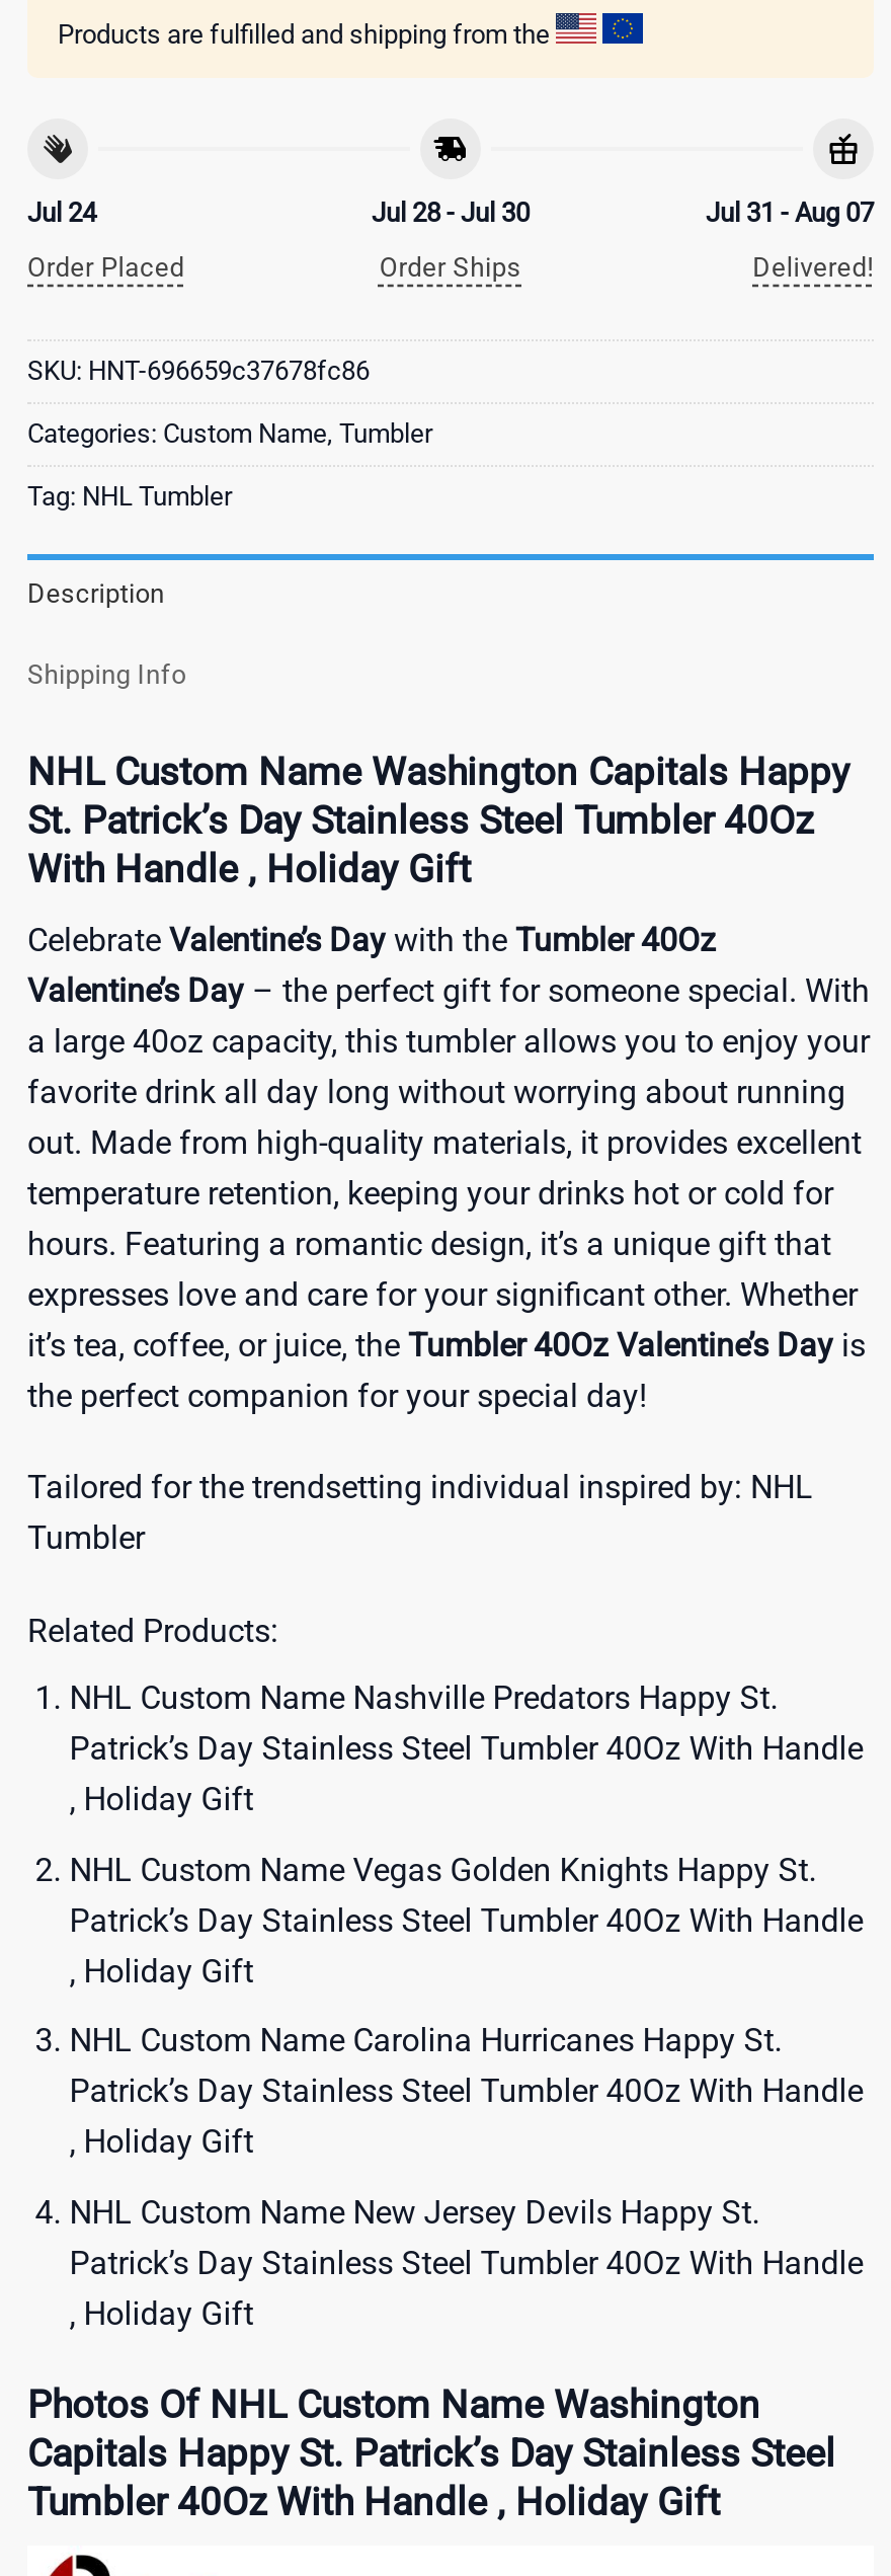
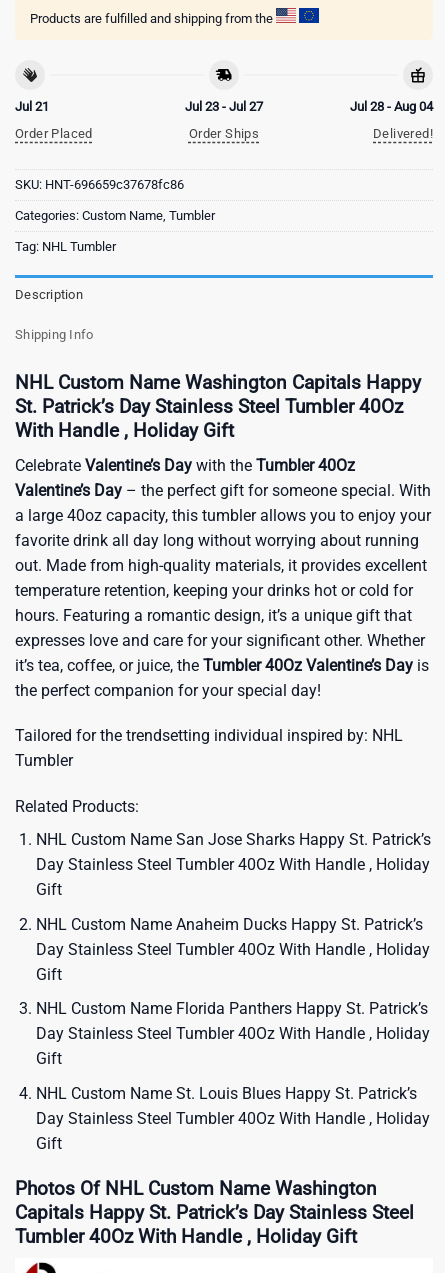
[27,197,96,228] Jul 24 -> [15,99,49,114] Jul 21
[372,197,530,228] Jul 28 - Jul 30 -> [185,99,263,114] Jul 23 - Jul 27
[706,197,874,228] Jul 31 - Aug 07 -> [350,99,433,114] Jul 28 - Aug 04
[69,1679,863,1819] NHL Custom Name Nashville Predators Happy St. | Patrick’s Day Stainless Steel Tumbler 40Oz With Handle | , Holiday Gift -> [36,830,431,899] NHL Custom Name San Jose Sharks Happy St. Patrick’s | Day Stainless Steel Tumbler 40Oz With Handle , Holiday | Gift
[69,1850,863,1990] NHL Custom Name Vegas Golden Knights Happy St. | Patrick’s Day Stainless Steel Tumbler 40Oz With Handle | , Holiday Gift -> [36,915,430,984] NHL Custom Name Anaheim Ducks Happy St. Patrick’s | Day Stainless Steel Tumbler 40Oz With Handle , Holiday | Gift
[69,2022,863,2161] NHL Custom Name Carolina Hurricanes Happy St. | Patrick’s Day Stainless Steel Tumbler 40Oz With Handle | , Holiday Gift -> [36,999,430,1068] NHL Custom Name Florida Panthers Happy St. Patrick’s | Day Stainless Steel Tumbler 40Oz With Handle , Holiday | Gift
[69,2193,863,2333] NHL Custom Name New Jersey Devils Happy St. | Patrick’s Day Stainless Steel Tumbler 40Oz With Handle | , Holiday Gift -> [36,1084,430,1153] NHL Custom Name St. Louis Blues Happy St. Patrick’s | Day Stainless Steel Tumbler 40Oz With Handle , Holiday | Gift

